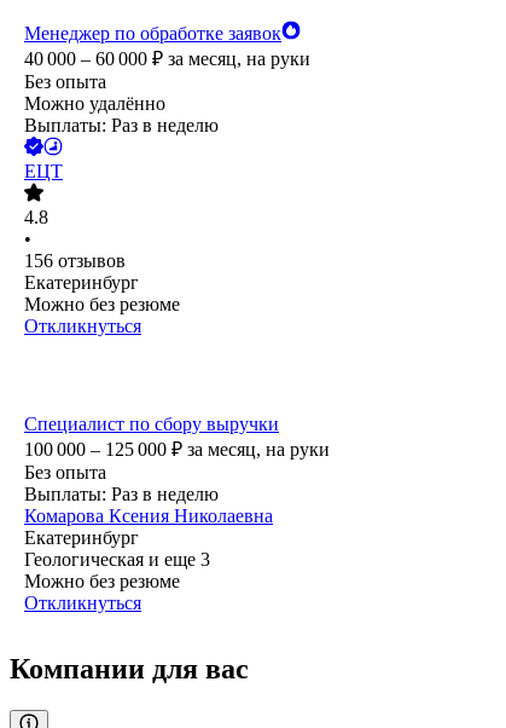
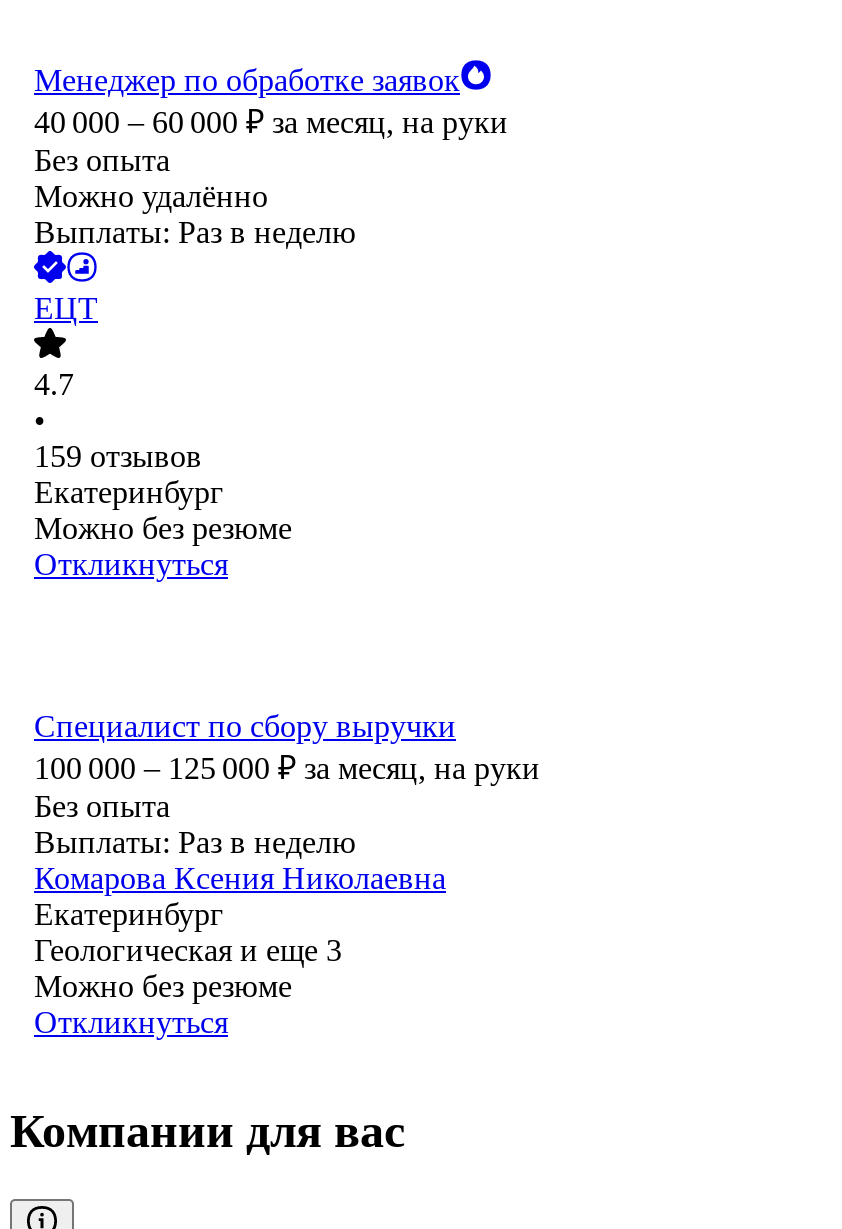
[24,207,48,228] 4.8 -> [34,368,74,402] 4.7
[24,251,126,271] 156 отзывов -> [34,440,202,474] 159 отзывов

